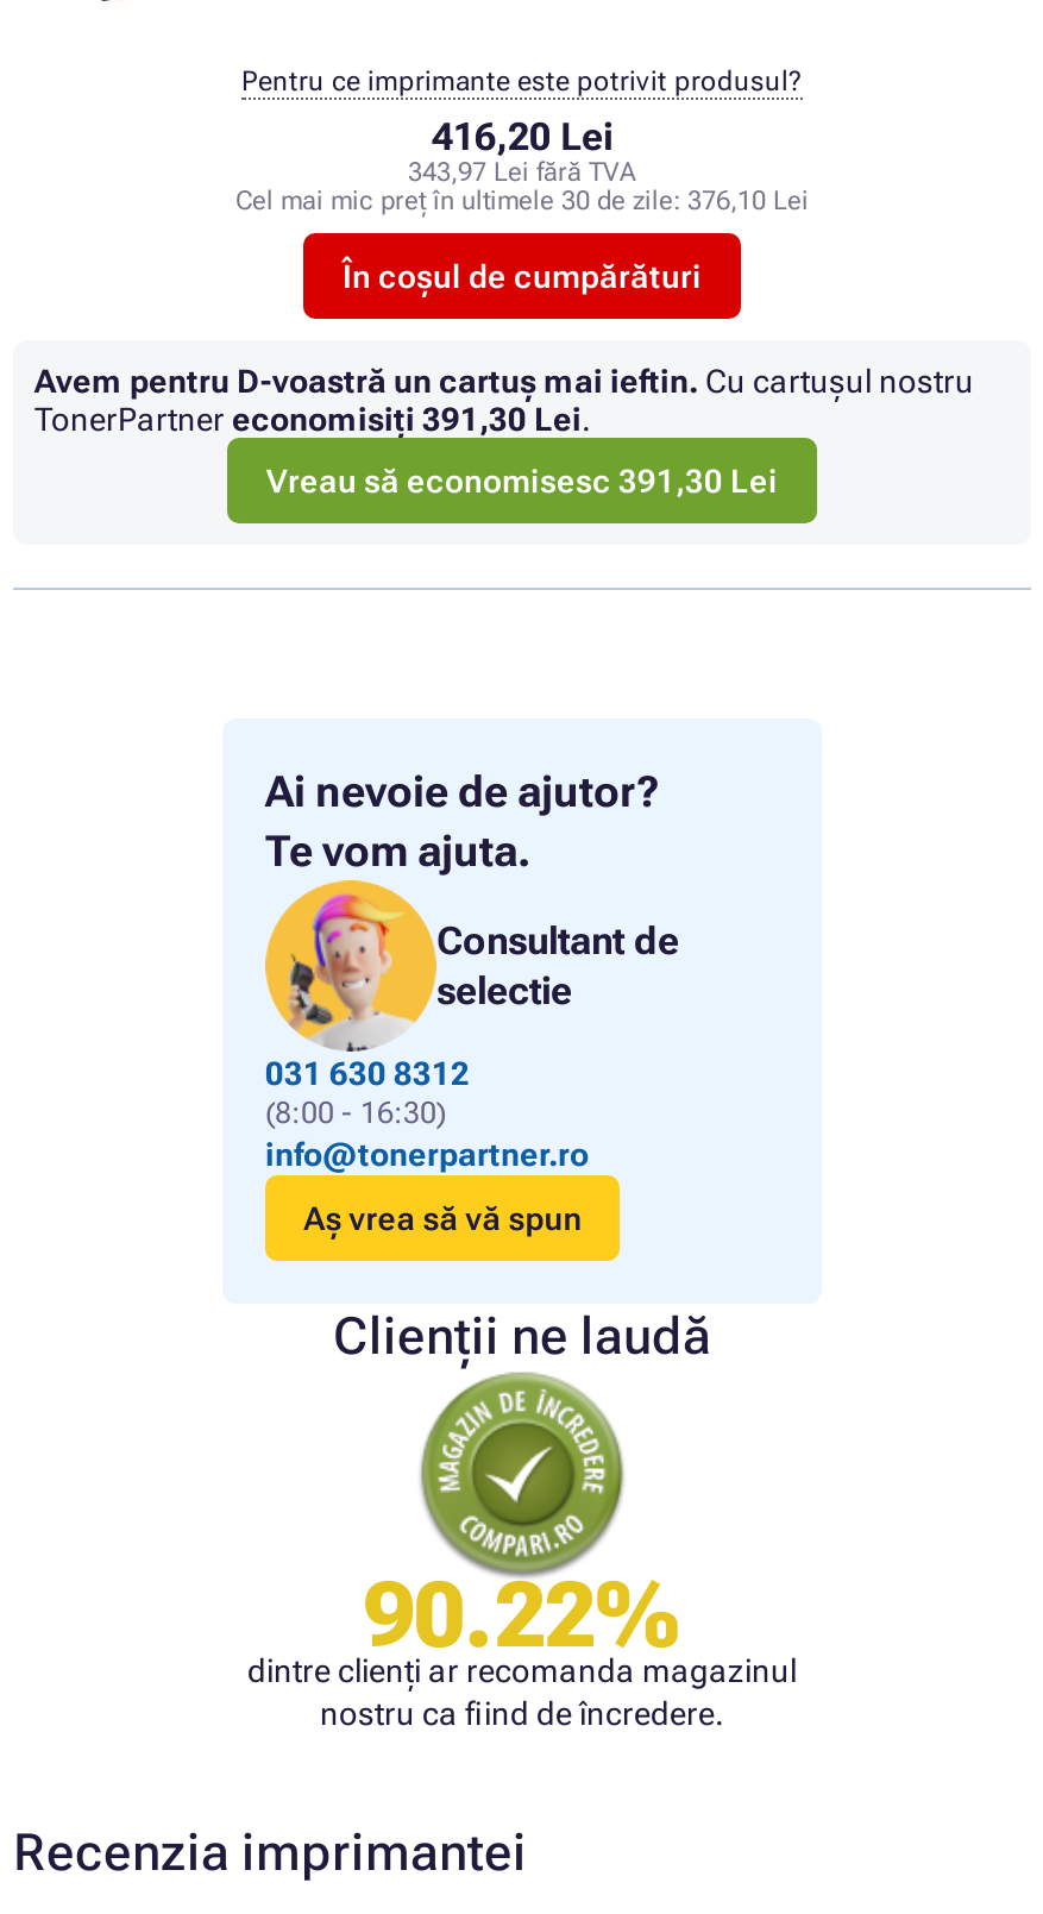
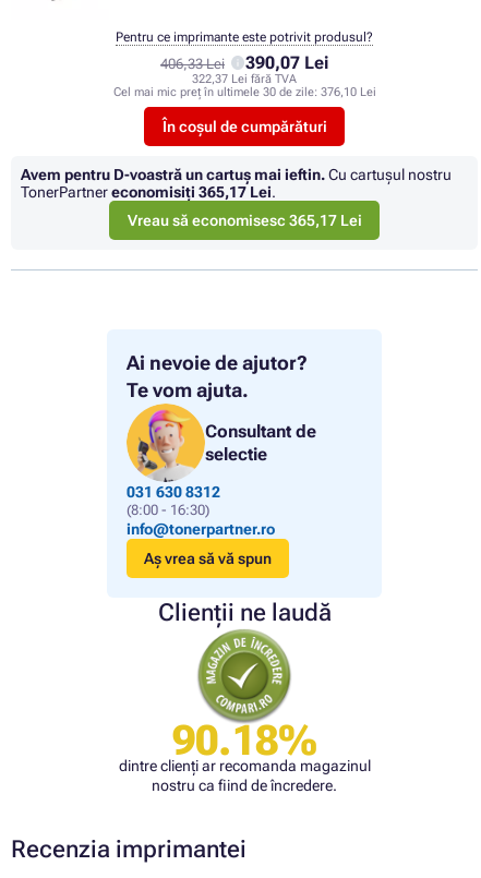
[408,114,636,187] 416,20 Lei | 343,97 Lei fără TVA -> [160,52,328,86] 406,33 Lei | 390,07 Lei | 322,37 Lei fără TVA
[34,400,591,438] TonerPartner economisiţi 391,30 Lei. -> [21,183,276,201] TonerPartner economisiţi 365,17 Lei.
[266,462,778,500] Vreau să economisesc 391,30 Lei -> [127,212,362,229] Vreau să economisesc 365,17 Lei
[364,1563,680,1668] 90.22% -> [172,717,317,765] 90.18%

